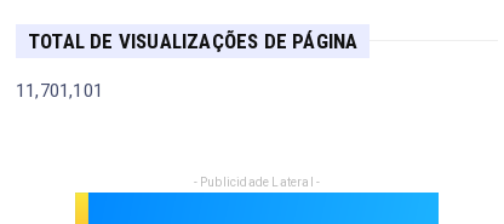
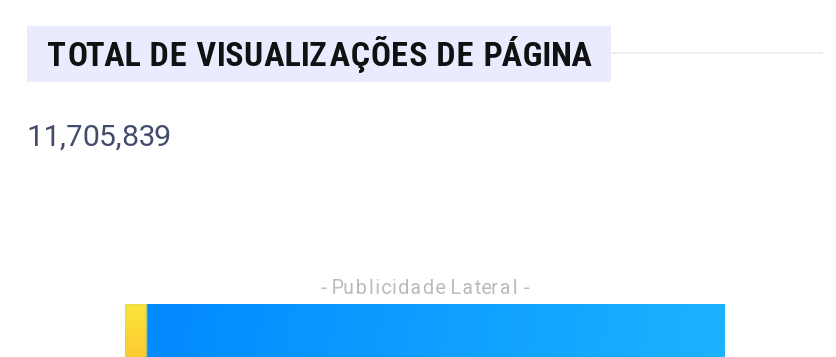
[16,80,103,102] 11,701,101 -> [27,118,171,154] 11,705,839

